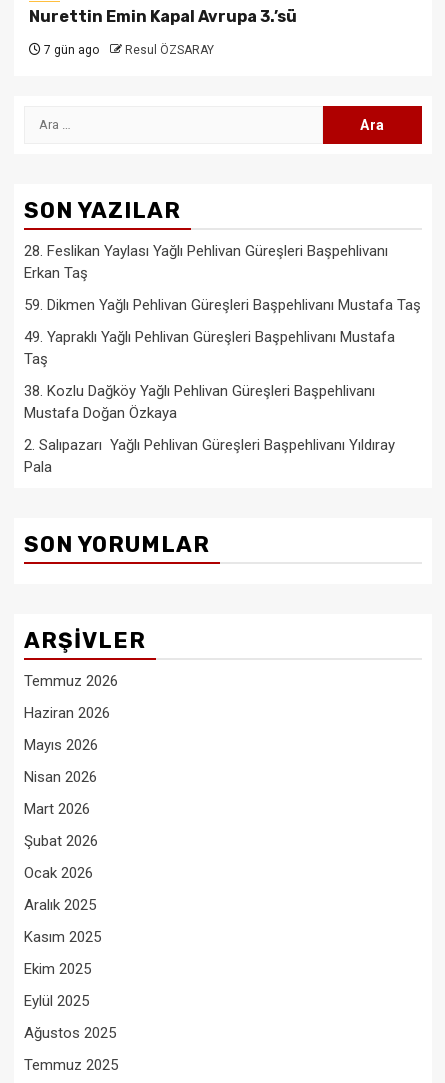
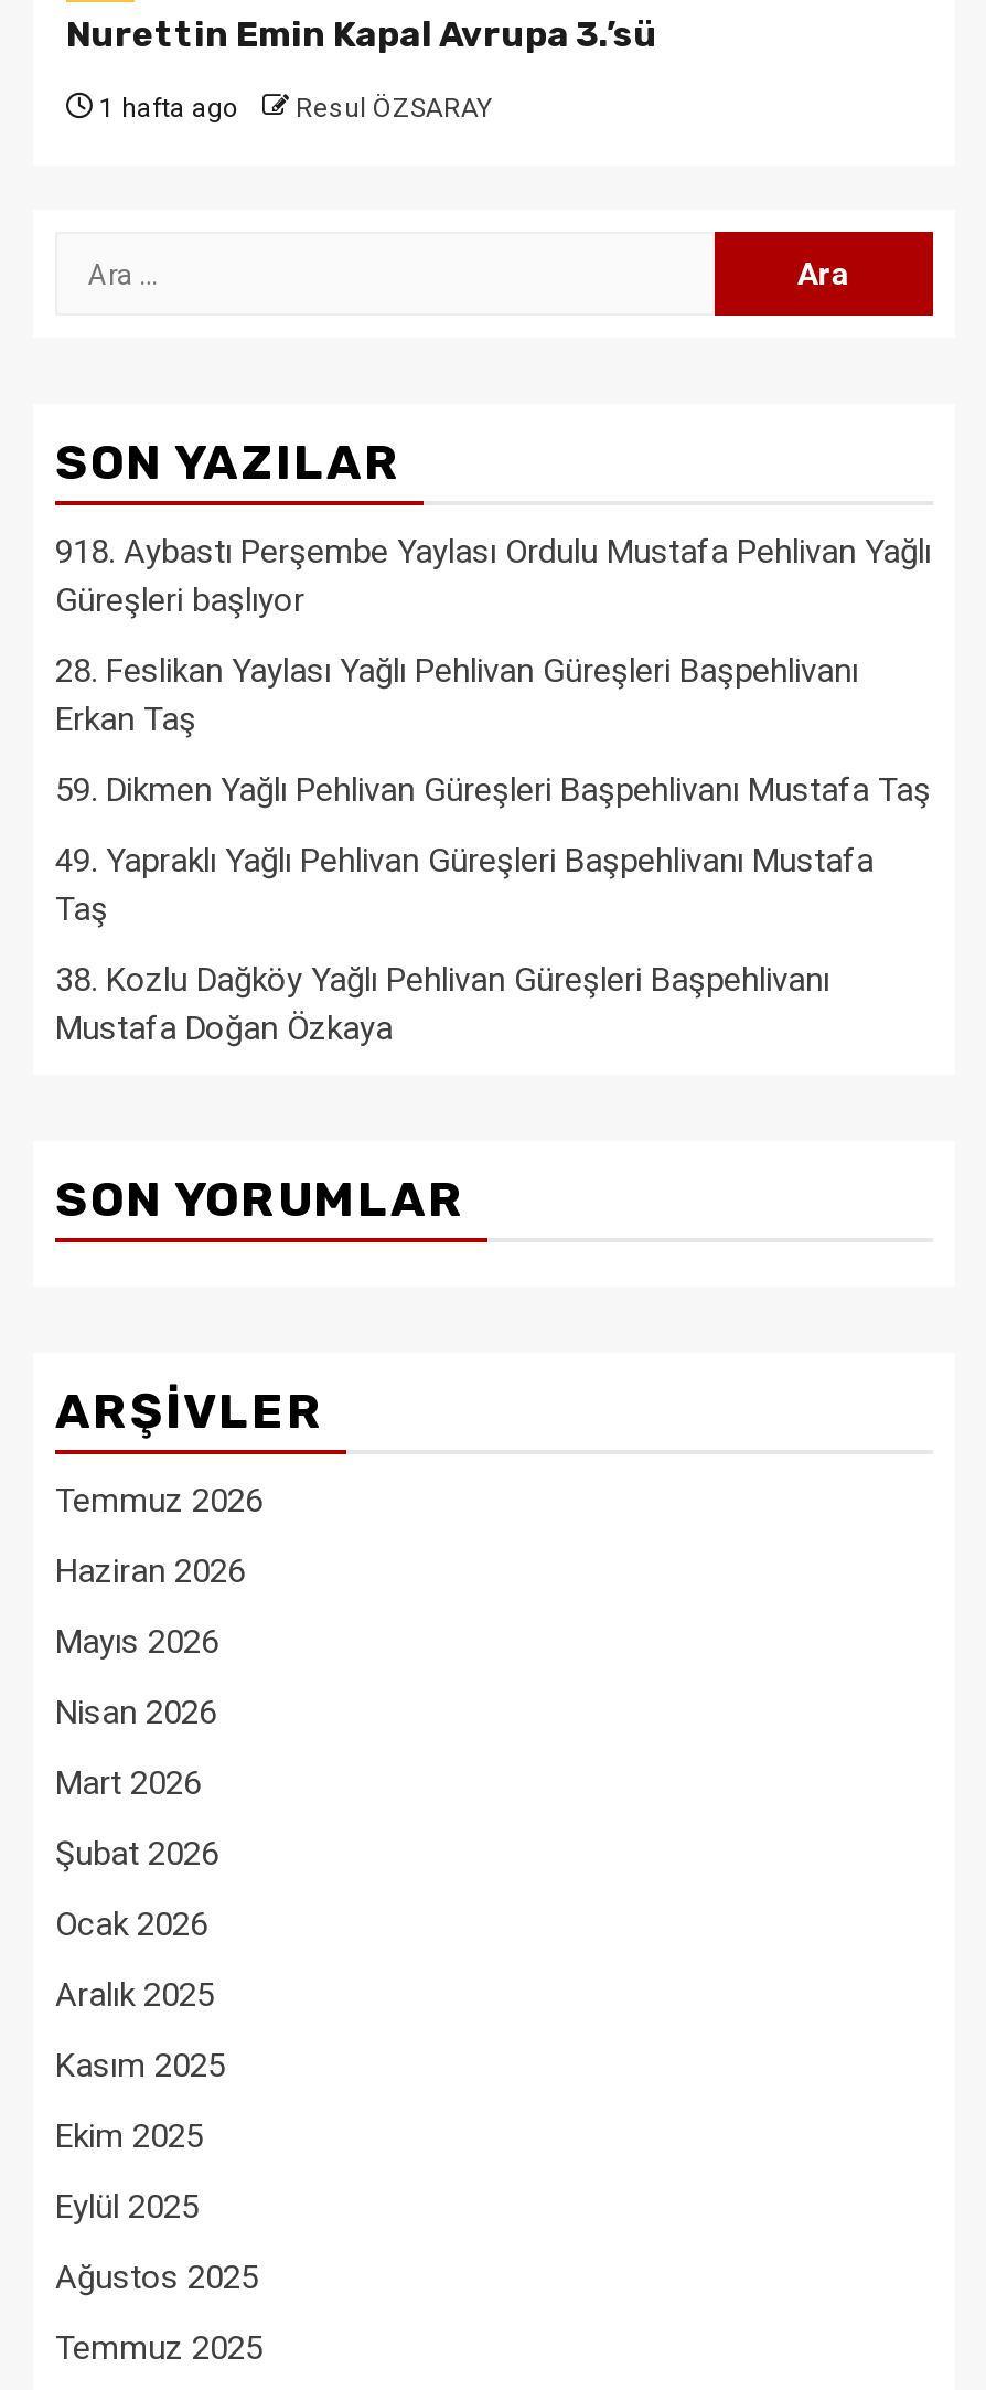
[41,43,214,57] 7 gün ago Resul ÖZSARAY -> [93,94,492,125] 1 hafta ago Resul ÖZSARAY
none -> [55,533,931,622] 918. Aybastı Perşembe Yaylası Ordulu Mustafa Pehlivan Yağlı | Güreşleri başlıyor
moved [24,242,421,422] -> [55,653,931,1050]: 28. Feslikan Yaylası Yağlı Pehlivan Güreşleri Başpehlivanı | Erkan Taş | 59. Dikmen Yağlı Pehlivan Güreşleri Başpehlivanı Mustafa Taş | 49. Yapraklı Yağlı Pehlivan Güreşleri Başpehlivanı Mustafa | Taş | 38. Kozlu Dağköy Yağlı Pehlivan Güreşleri Başpehlivanı | Mustafa Doğan Özkaya
[24,436,395,476] 2. Salıpazarı Yağlı Pehlivan Güreşleri Başpehlivanı Yıldıray | Pala -> none

